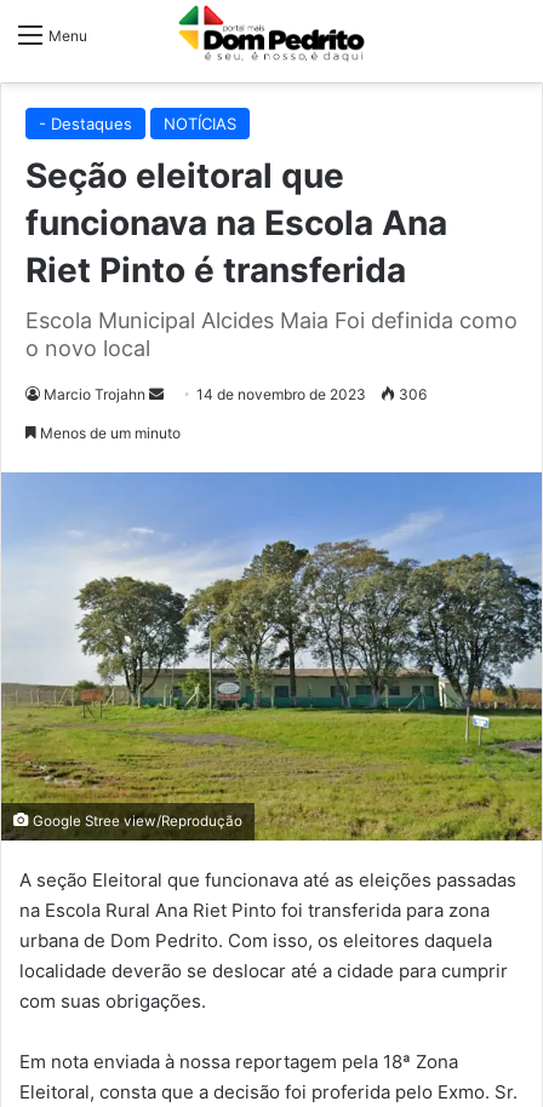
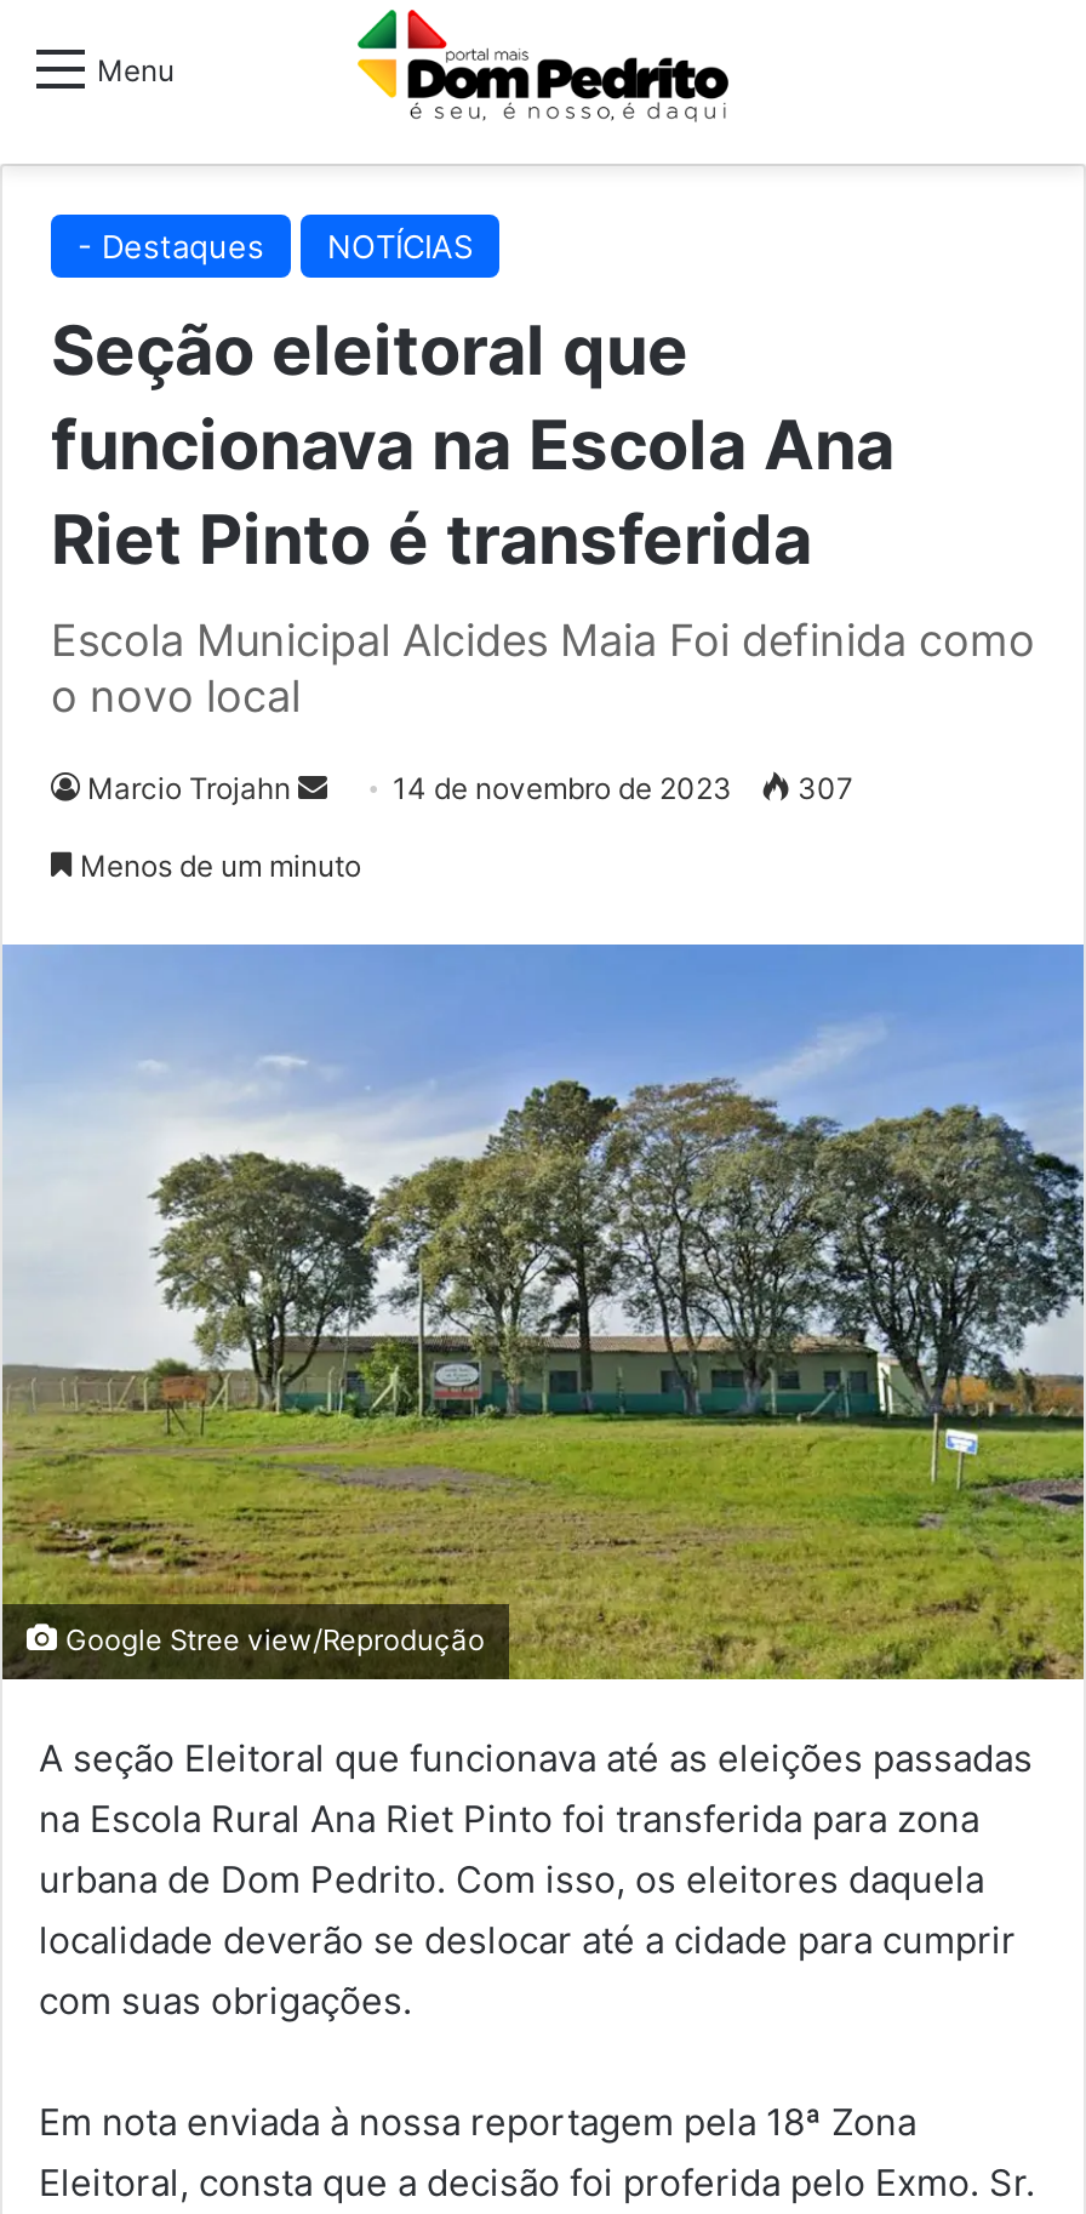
[395,386,427,404] 306 -> [790,771,853,807] 307

